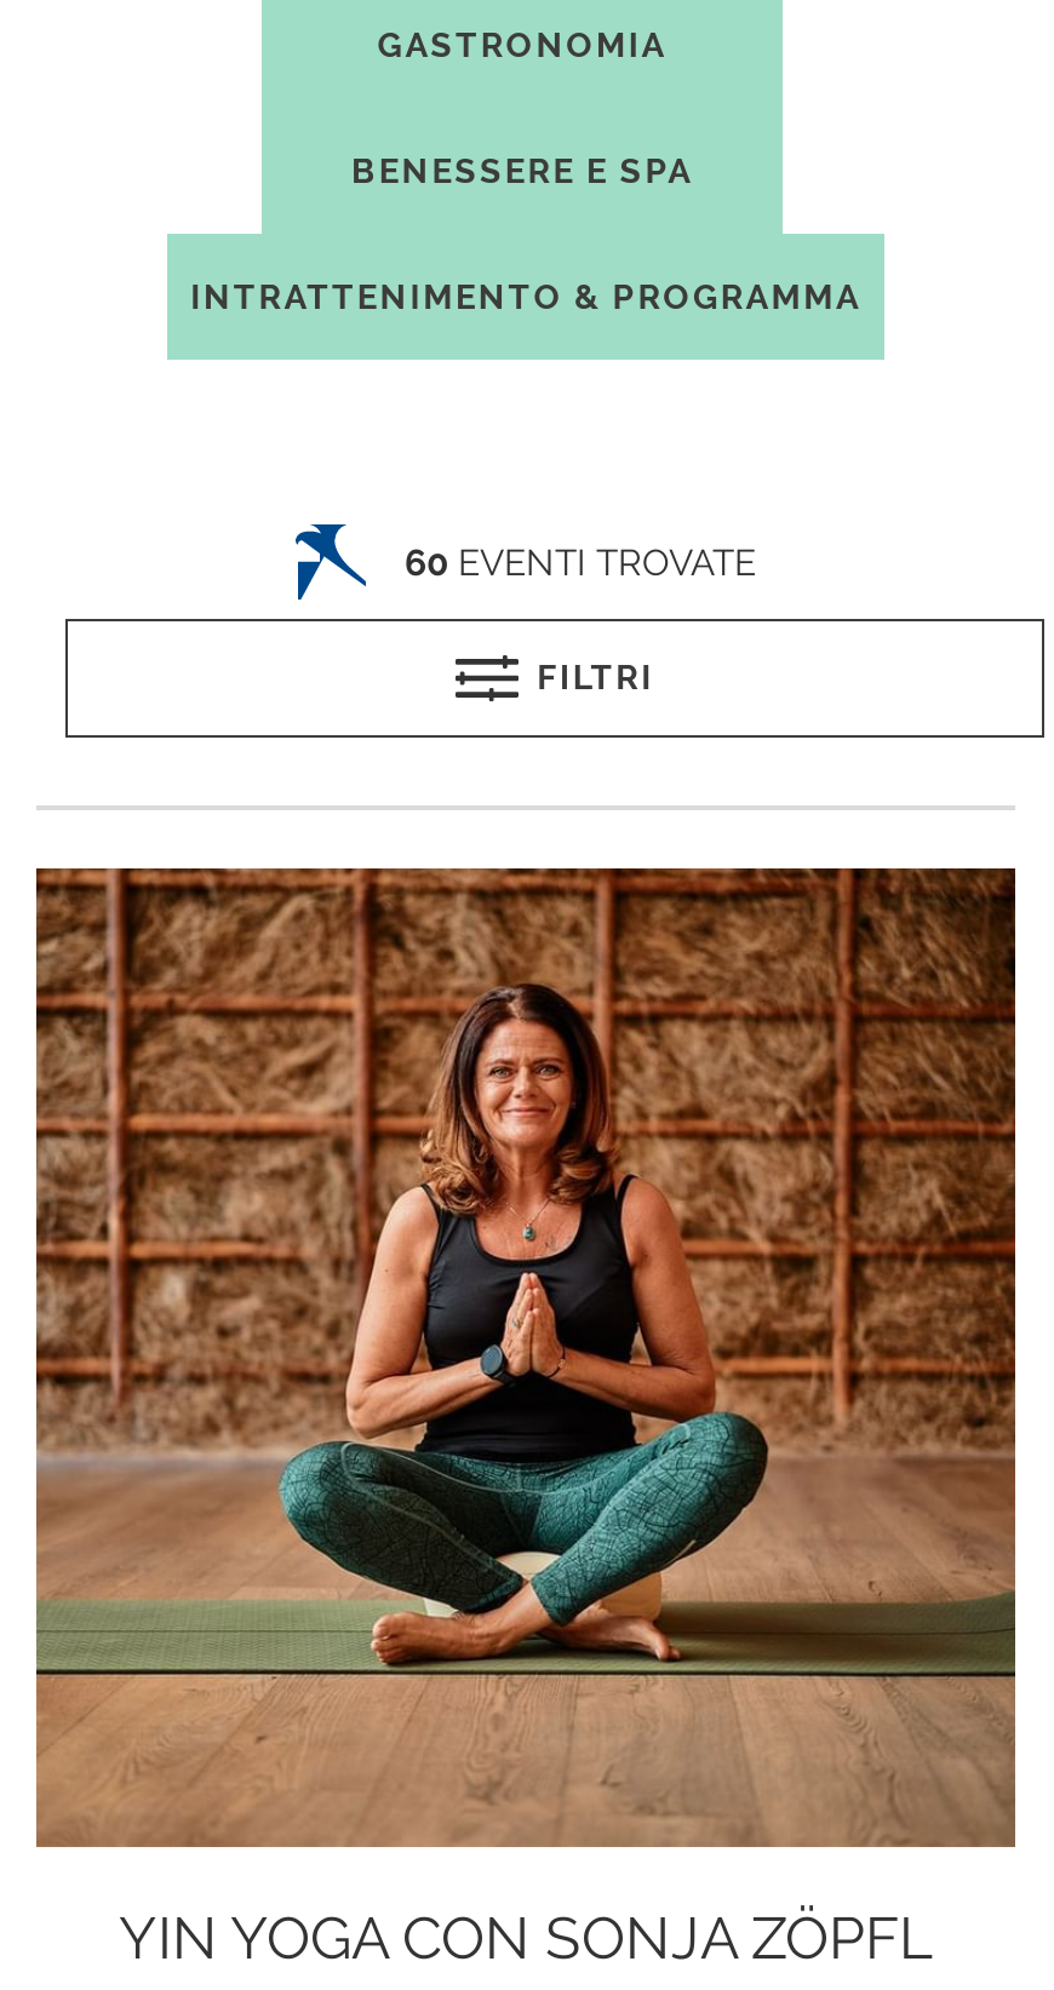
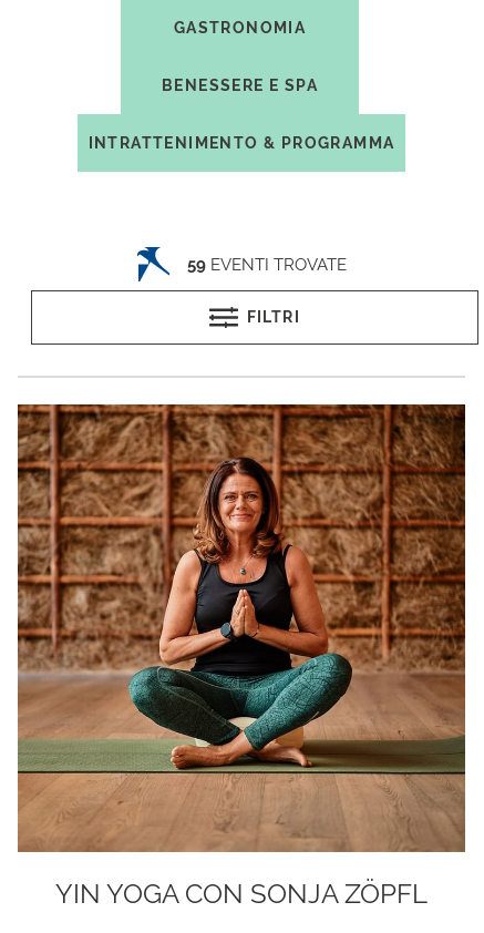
[405,540,756,584] 60 EVENTI TROVATE -> [187,254,346,274] 59 EVENTI TROVATE

